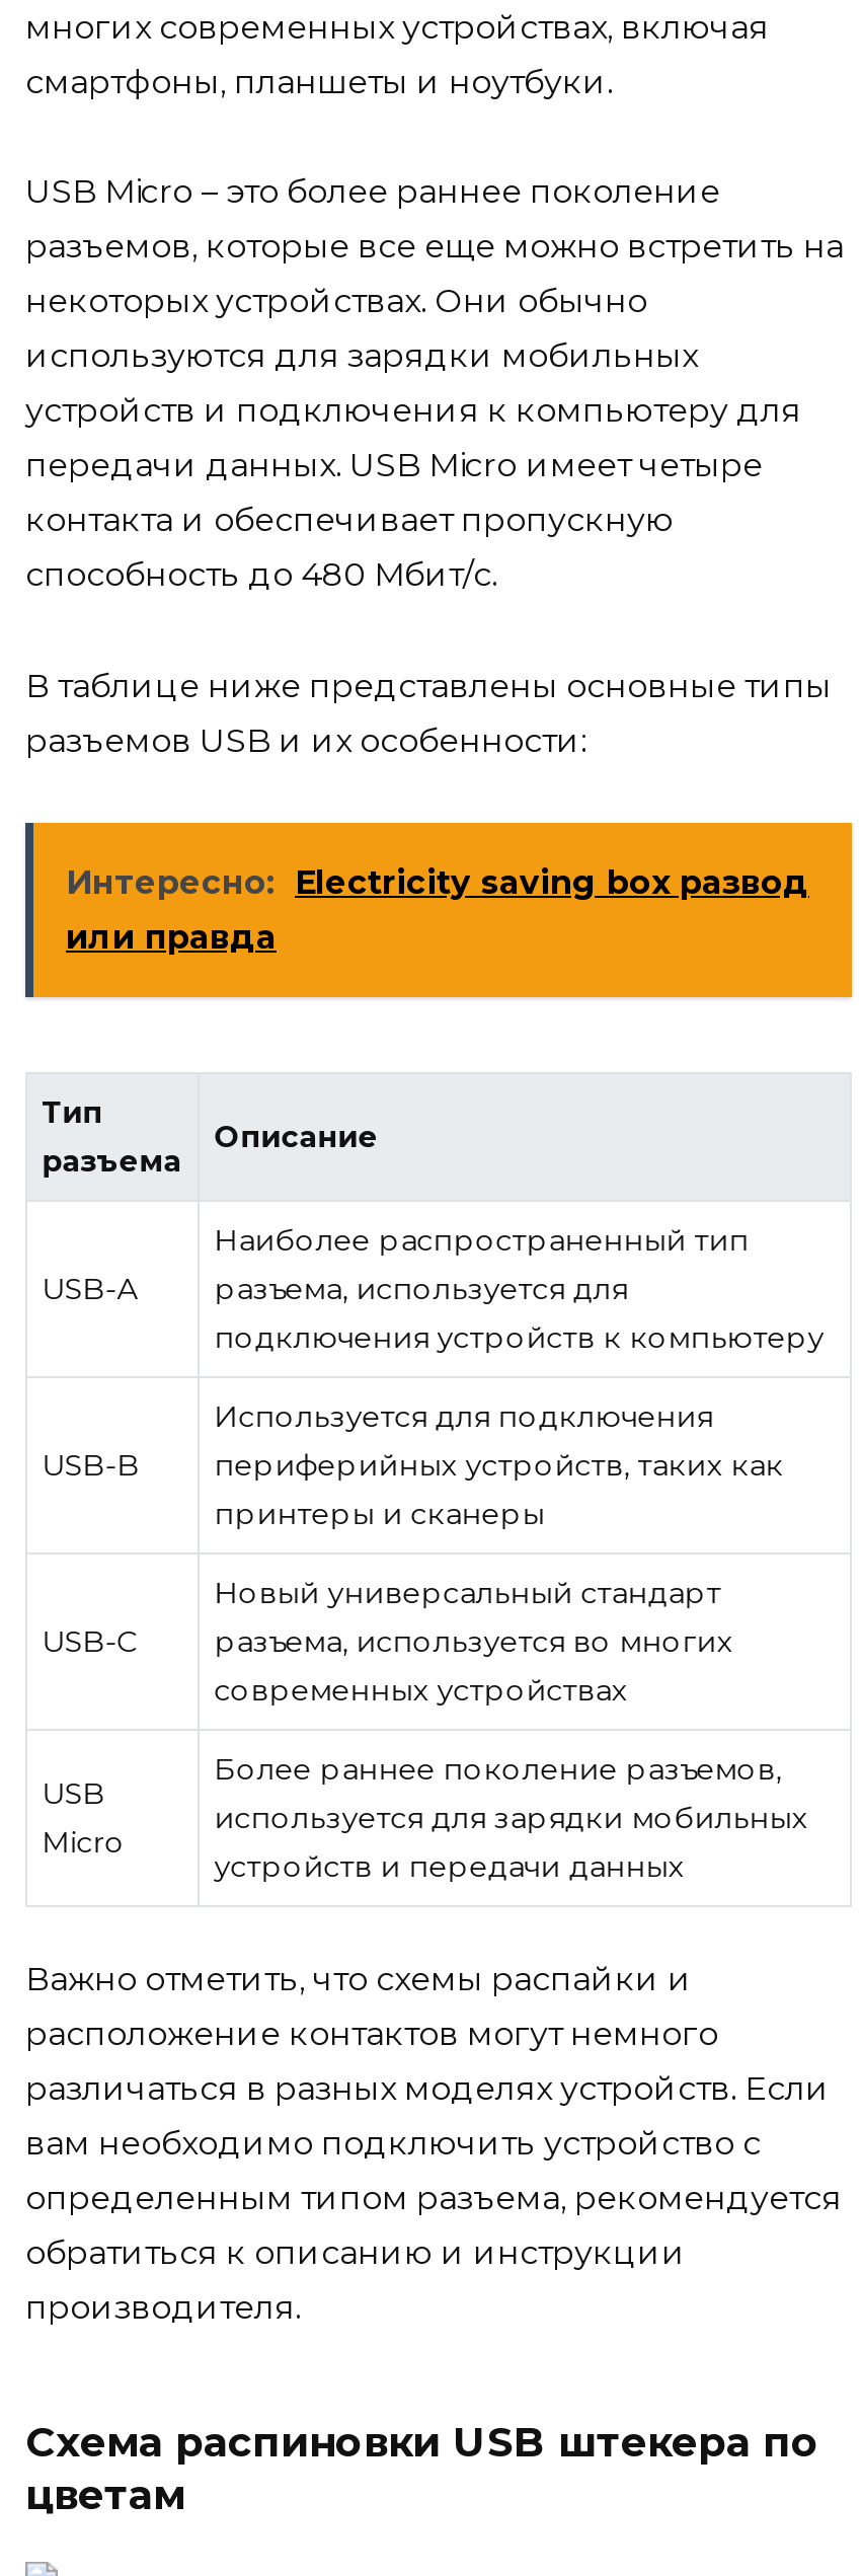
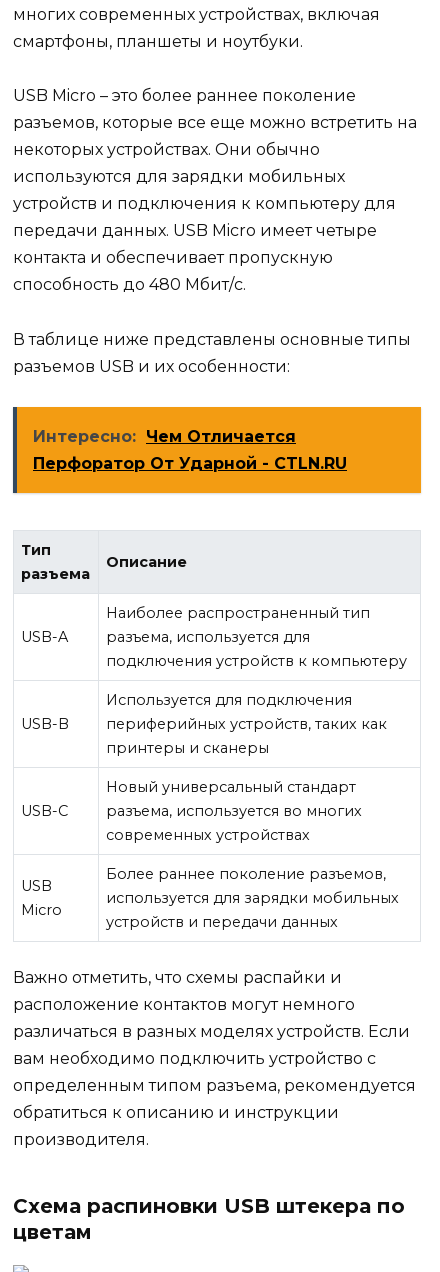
[66,863,809,956] Интересно: Electricity saving box развод | или правда -> [33,427,347,473] Интересно: Чем Отличается | Перфоратор От Ударной - CTLN.RU

